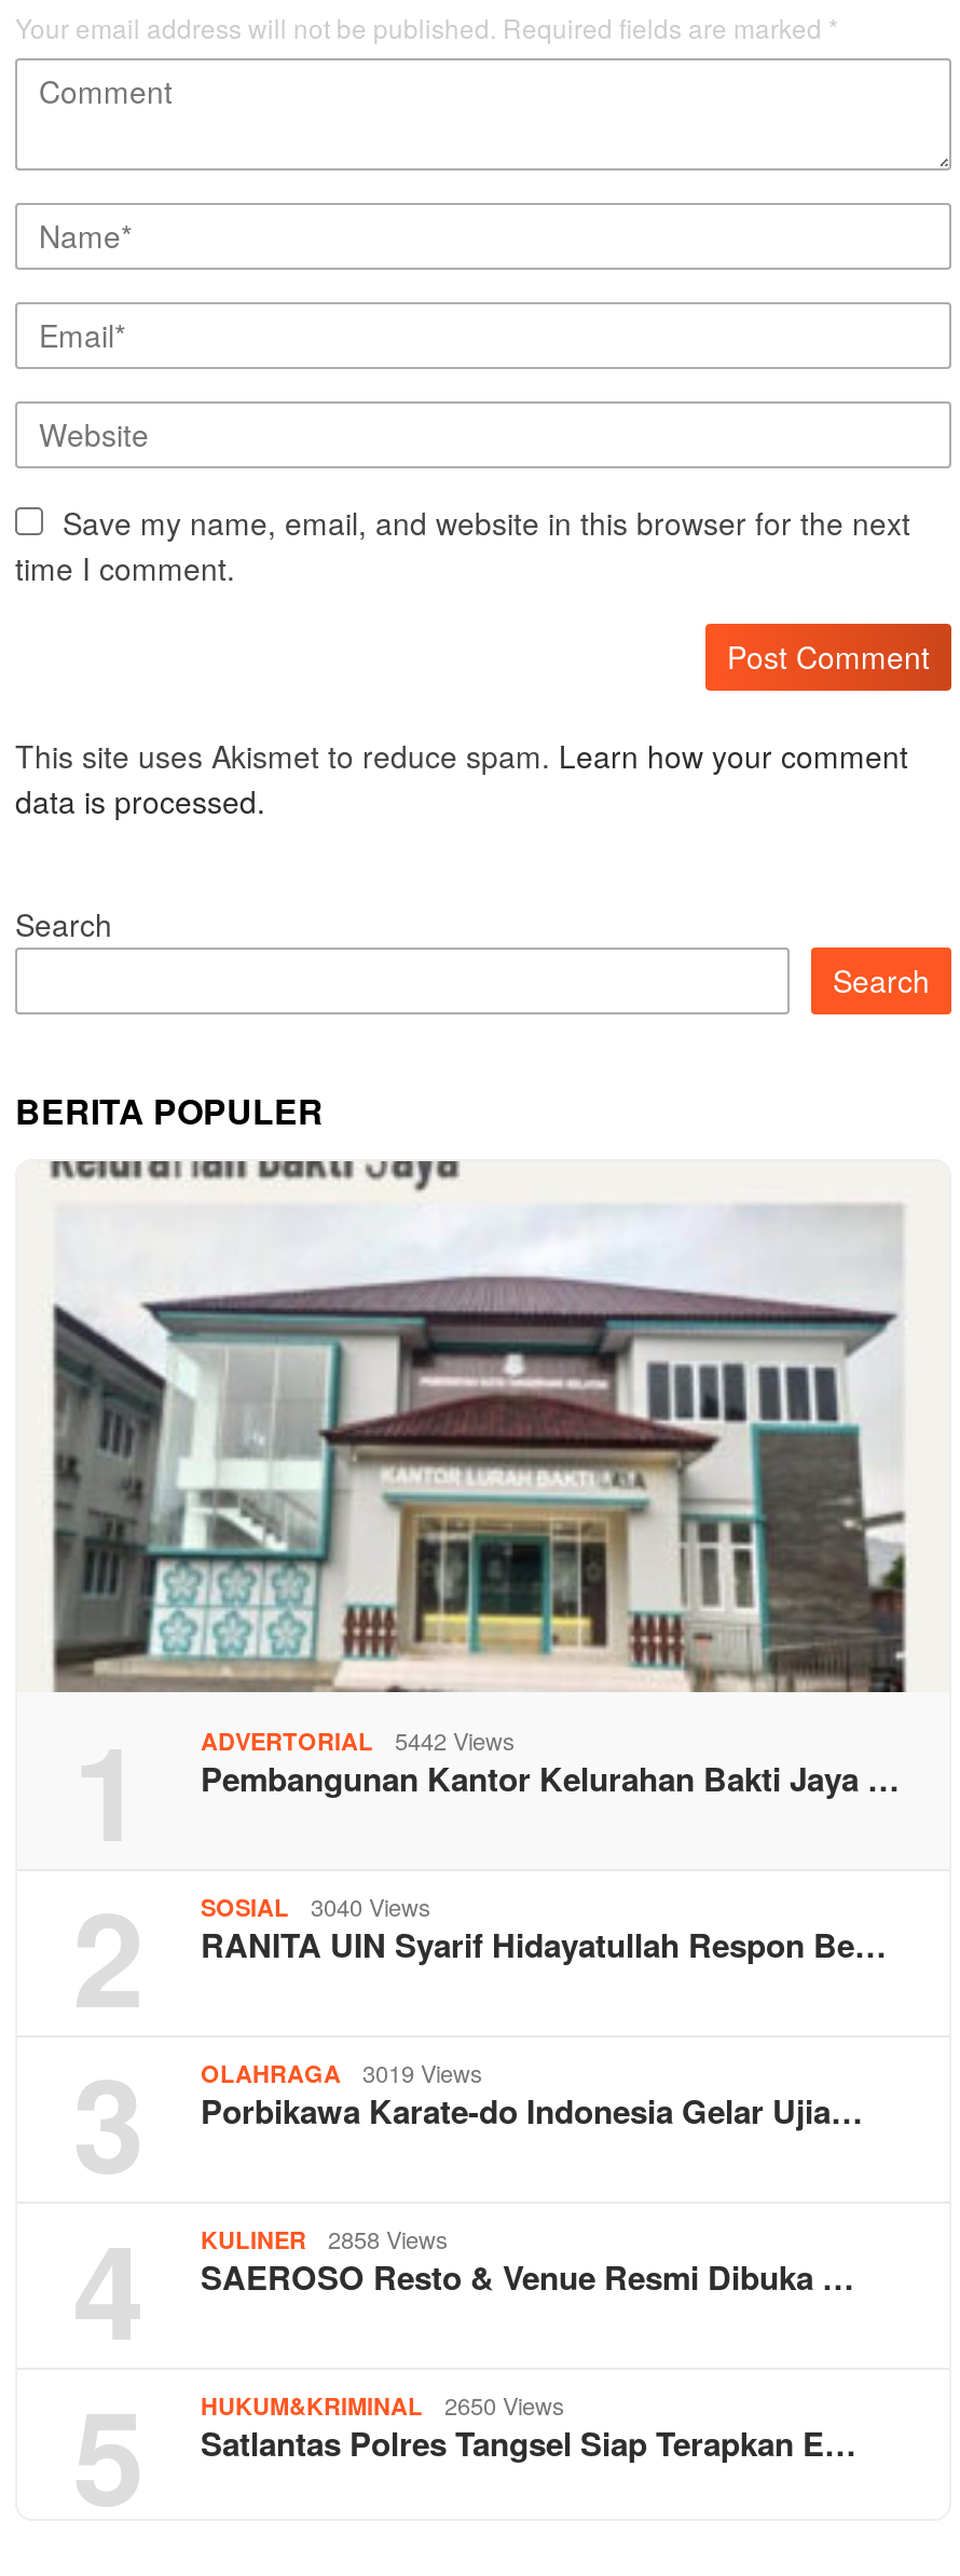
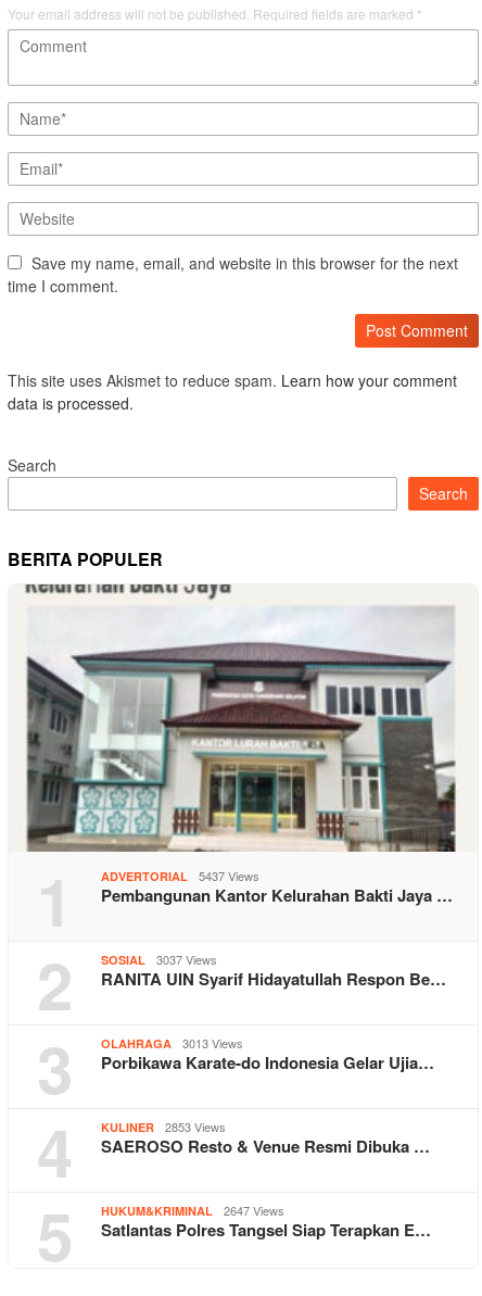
[201,1722,516,1757] ADVERTORIAL 5442 Views -> [101,867,259,884] ADVERTORIAL 5437 Views
[201,1889,431,1923] SOSIAL 3040 Views -> [101,951,217,968] SOSIAL 3037 Views
[201,2055,483,2089] OLAHRAGA 3019 Views -> [101,1034,243,1052] OLAHRAGA 3013 Views
[201,2221,449,2255] KULINER 2858 Views -> [101,1118,226,1135] KULINER 2853 Views
[201,2387,565,2422] HUKUM&KRIMINAL 2650 Views -> [101,1201,284,1219] HUKUM&KRIMINAL 2647 Views

